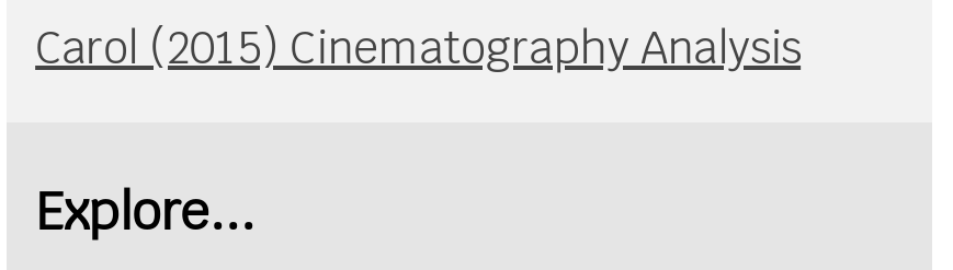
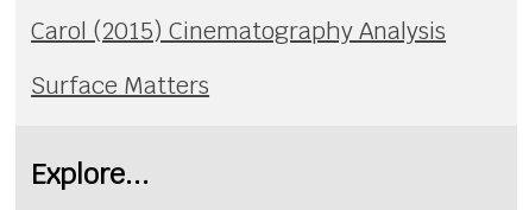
none -> [31,70,209,101] Surface Matters

